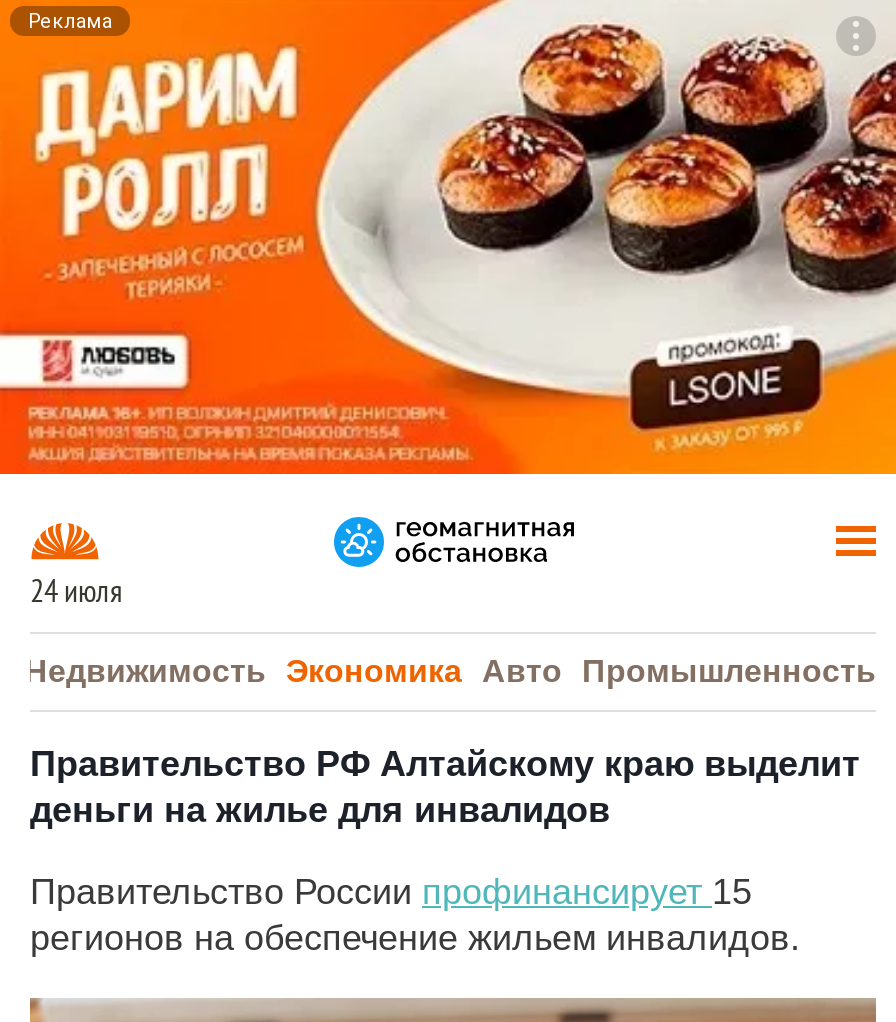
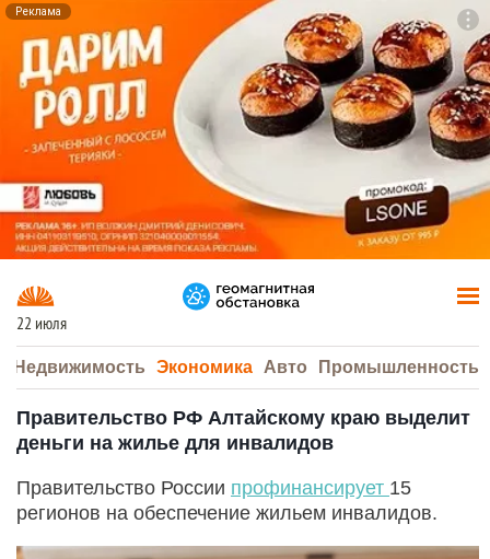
[30,574,122,610] 24 июля -> [16,314,67,334] 22 июля

